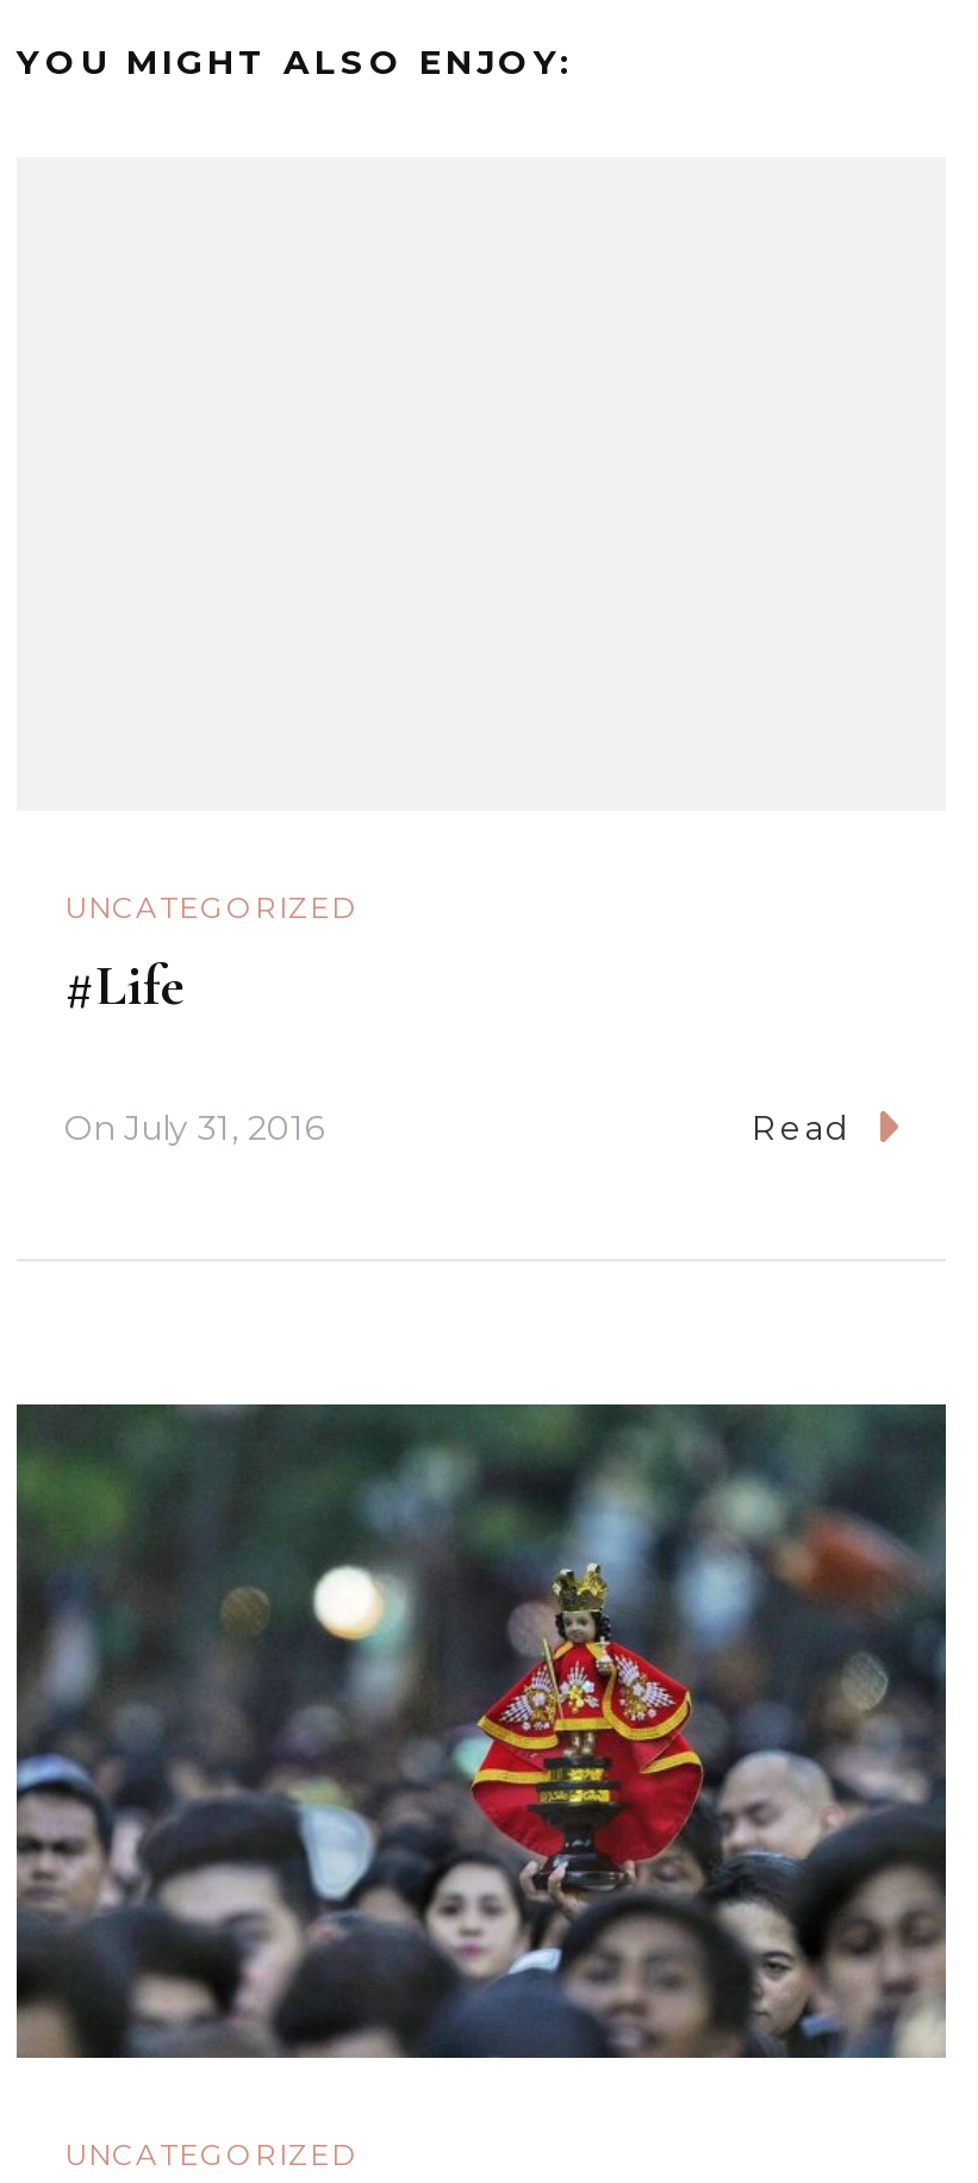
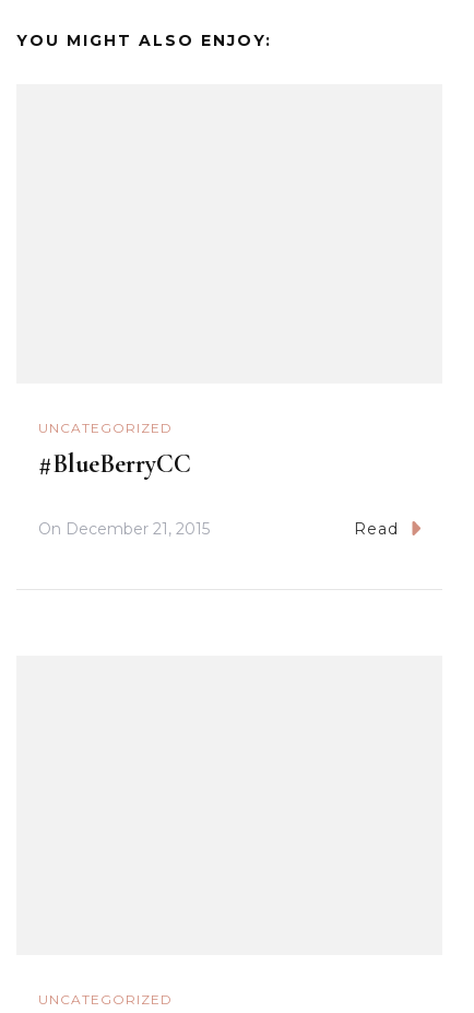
[64,951,183,1020] #Life -> [38,448,191,480] #BlueBerryCC
[64,1105,324,1148] On July 31, 2016 -> [38,519,210,538] On December 21, 2015
[14,1402,948,2060] [image] -> none

